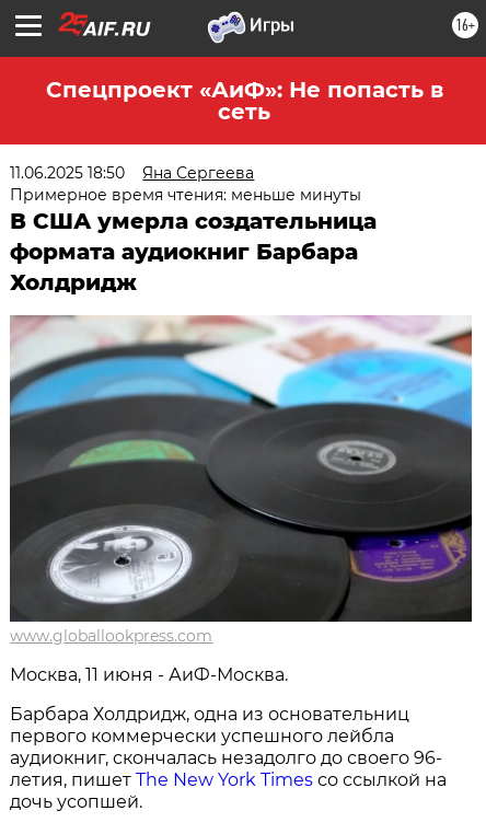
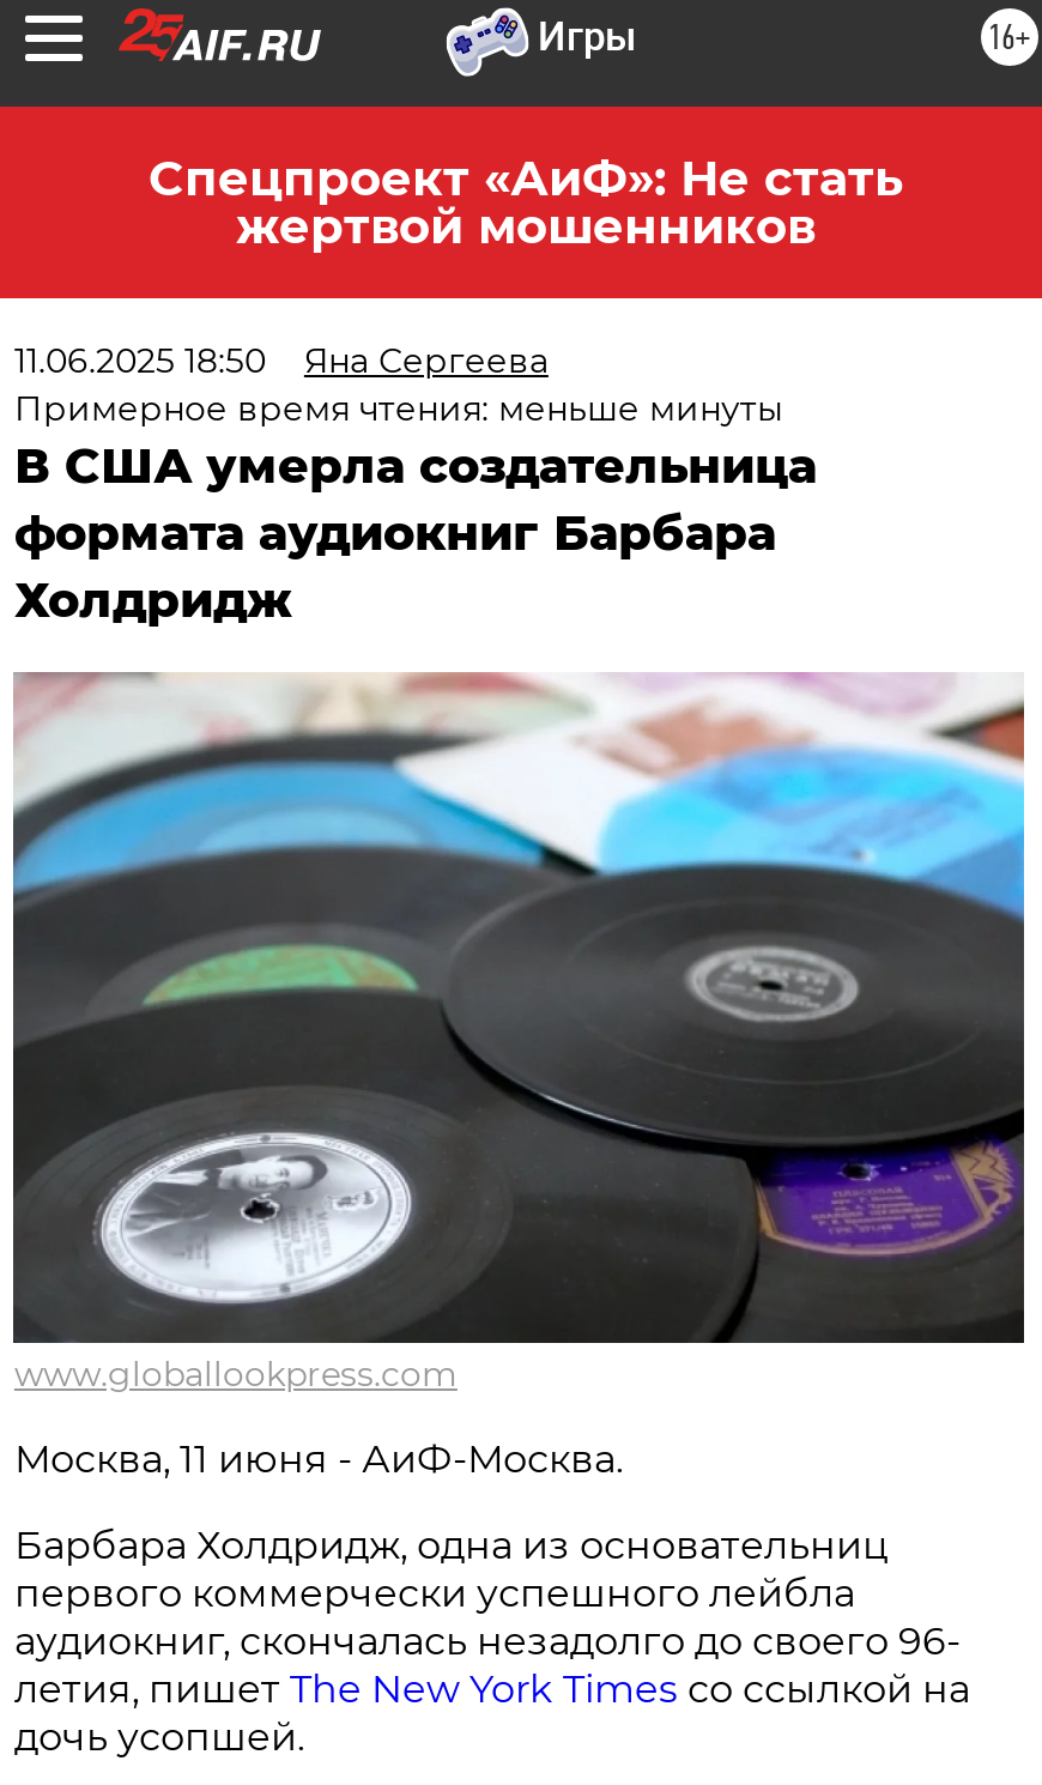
[45,77,443,125] Спецпроект «АиФ»: Не попасть в | сеть -> [149,150,903,255] Спецпроект «АиФ»: Не стать | жертвой мошенников

